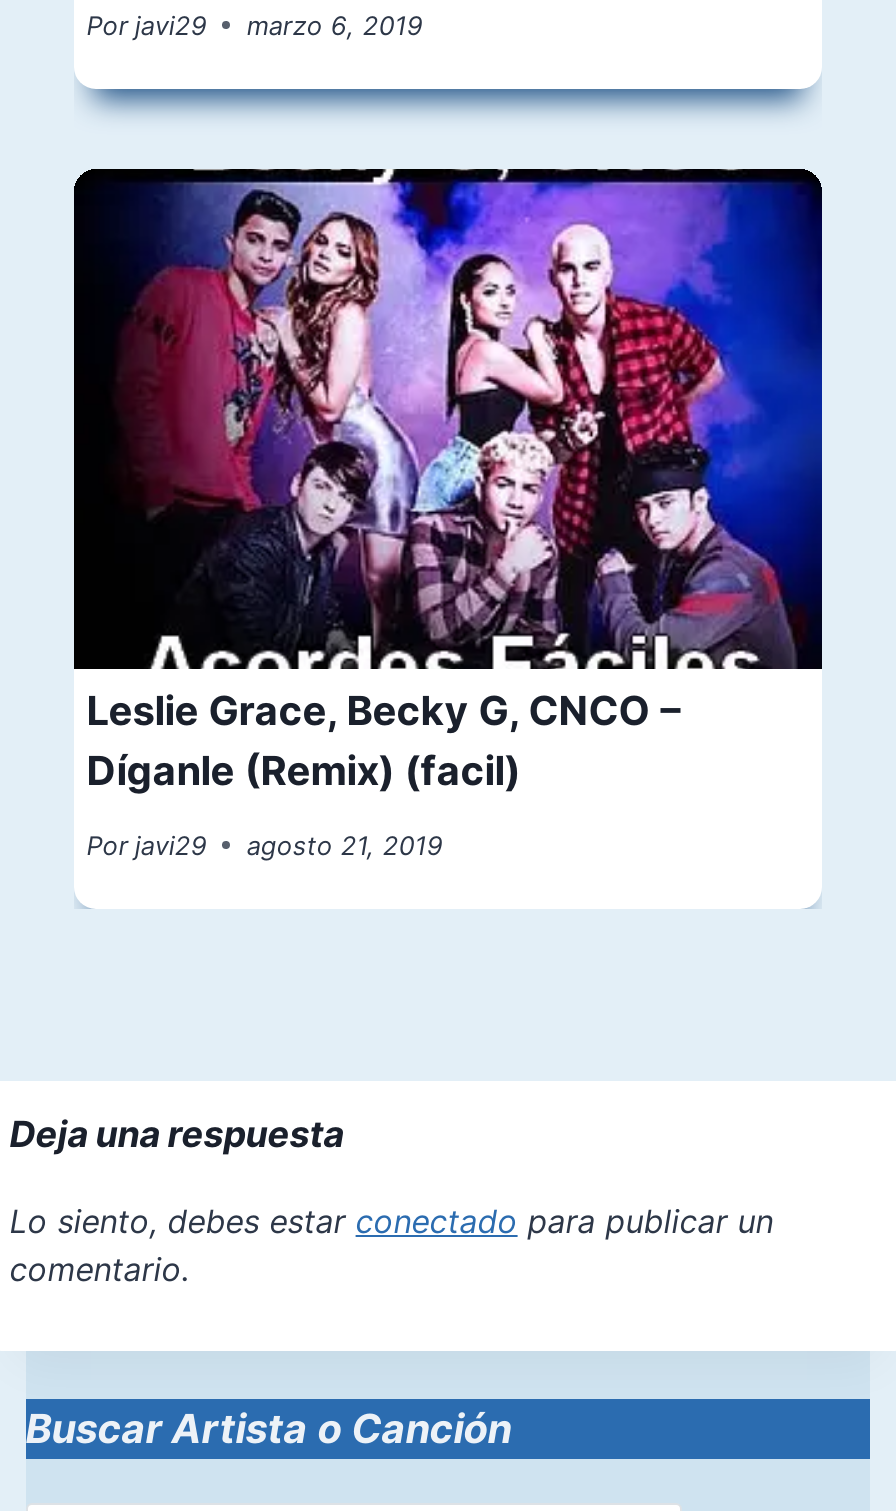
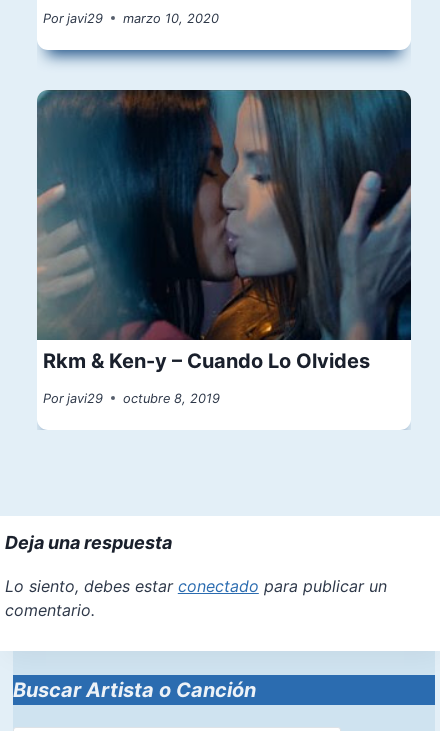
[86,10,423,40] Por javi29 marzo 6, 2019 -> [43,10,219,25] Por javi29 marzo 10, 2020
[72,167,824,795] [image] | Leslie Grace, Becky G, CNCO – | Díganle (Remix) (facil) -> [36,89,412,373] [image] | Rkm & Ken-y – Cuando Lo Olvides
[86,830,443,860] Por javi29 agosto 21, 2019 -> [43,391,220,406] Por javi29 octubre 8, 2019

